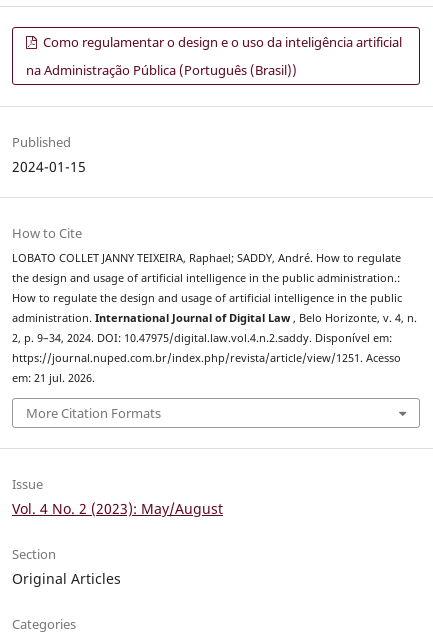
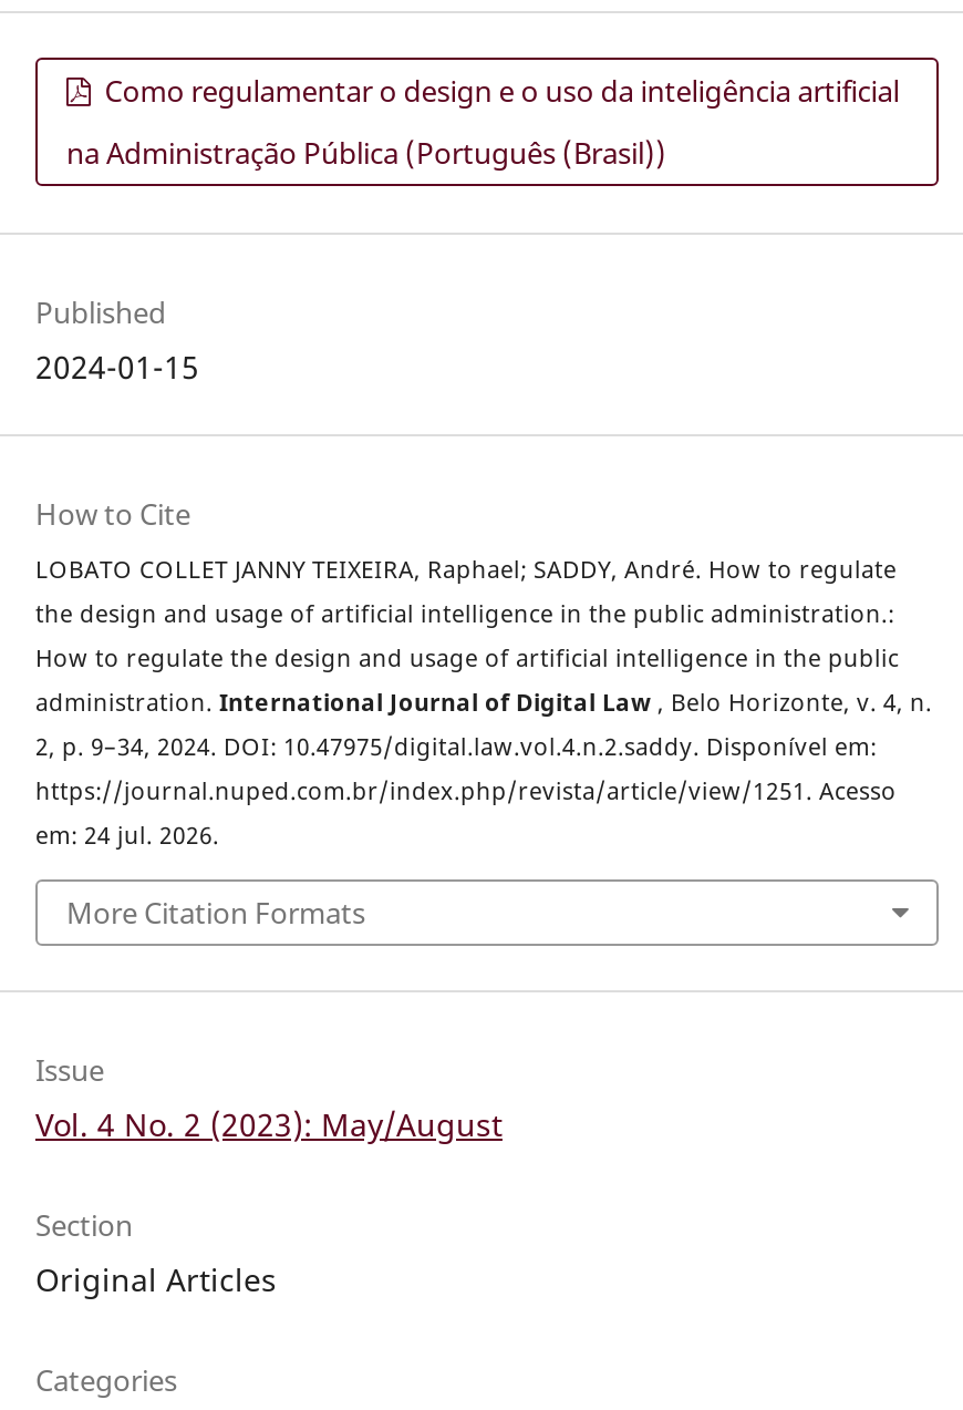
[12,370,95,384] em: 21 jul. 2026. -> [35,819,219,850] em: 24 jul. 2026.

